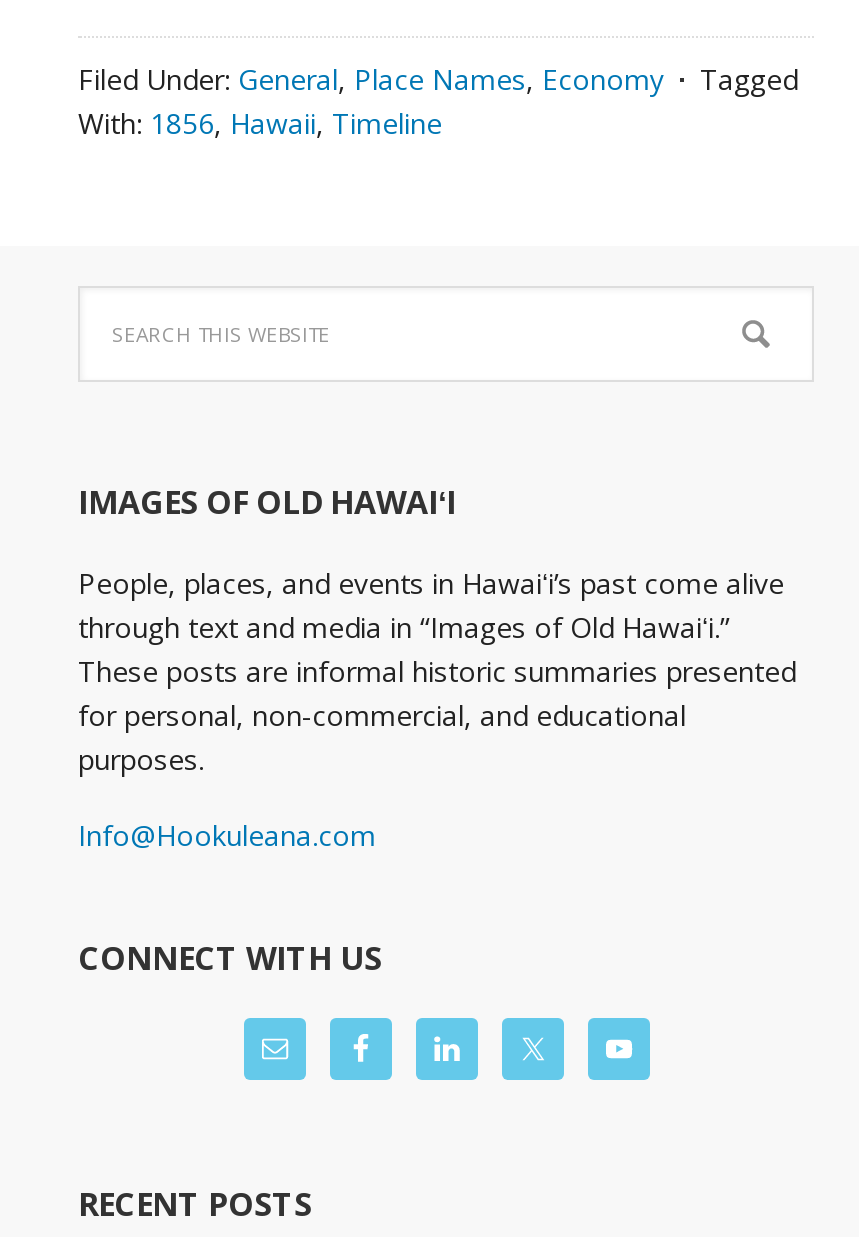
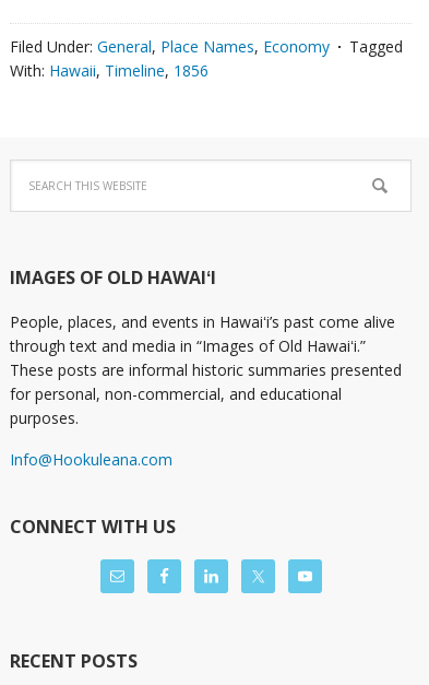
[78,104,442,142] With: 1856, Hawaii, Timeline -> [10,60,208,81] With: Hawaii, Timeline, 1856

